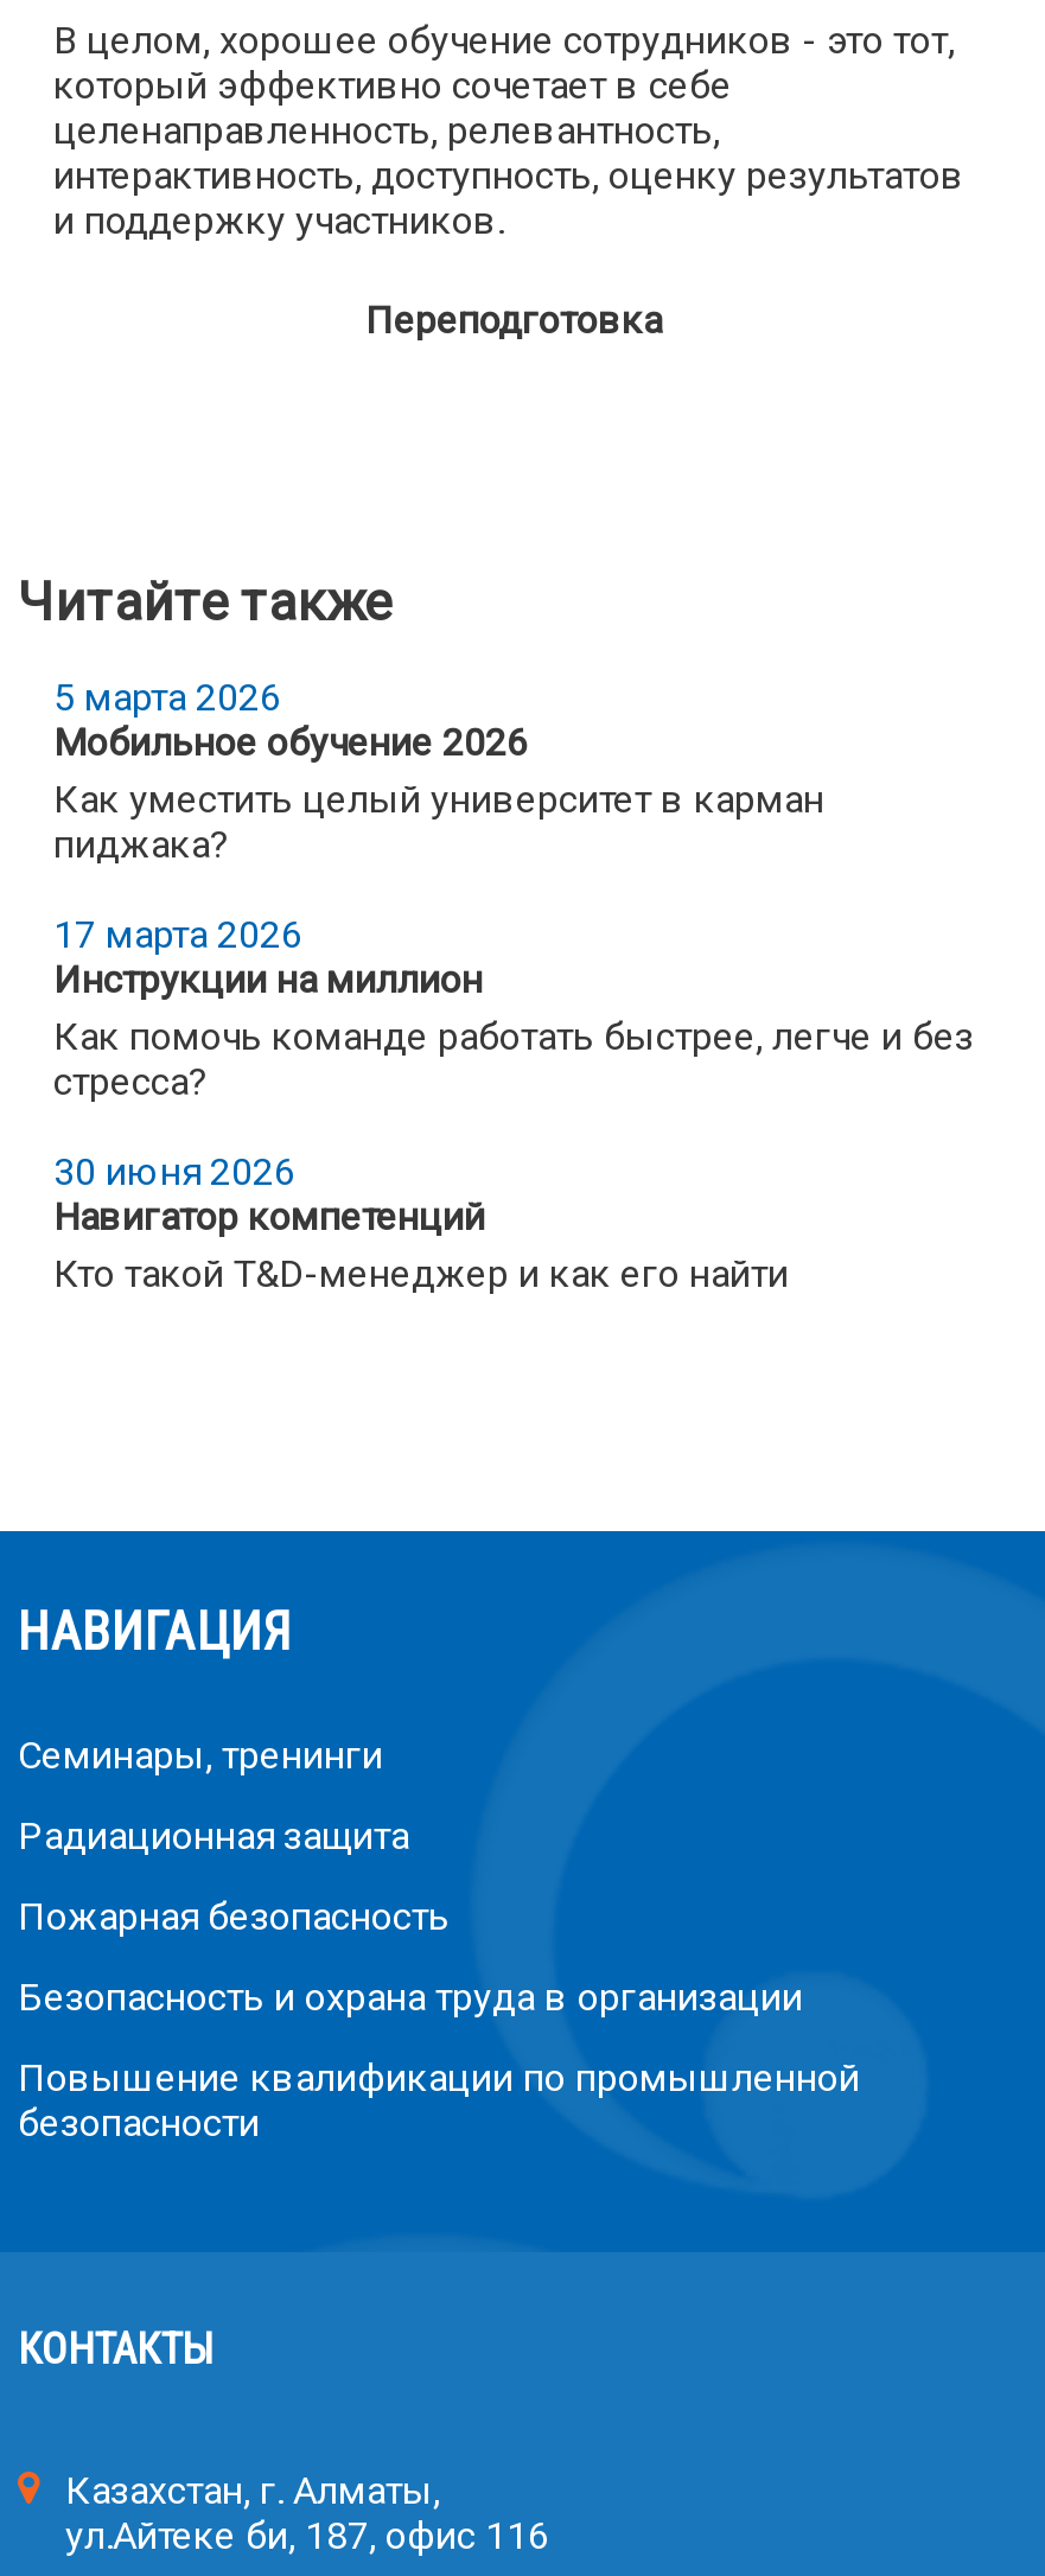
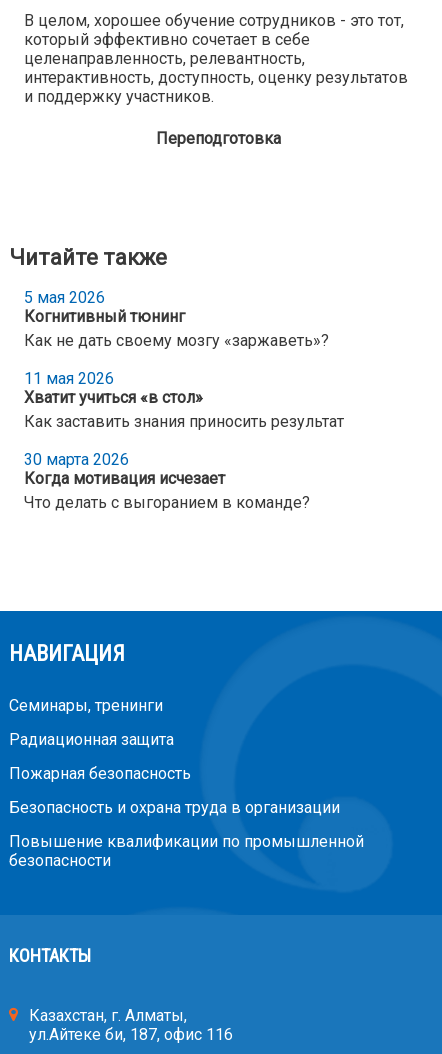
[53,675,824,867] 5 марта 2026 | Мобильное обучение 2026 | Как уместить целый университет в карман | пиджака? -> [24,288,329,350] 5 мая 2026 | Когнитивный тюнинг | Как не дать своему мозгу «заржаветь»?
[53,912,974,1104] 17 марта 2026 | Инструкции на миллион | Как помочь команде работать быстрее, легче и без | стресса? -> [24,369,344,431] 11 мая 2026 | Хватит учиться «в стол» | Как заставить знания приносить результат
[53,1149,789,1296] 30 июня 2026 | Навигатор компетенций | Кто такой T&D-менеджер и как его найти -> [24,450,310,512] 30 марта 2026 | Когда мотивация исчезает | Что делать с выгоранием в команде?

